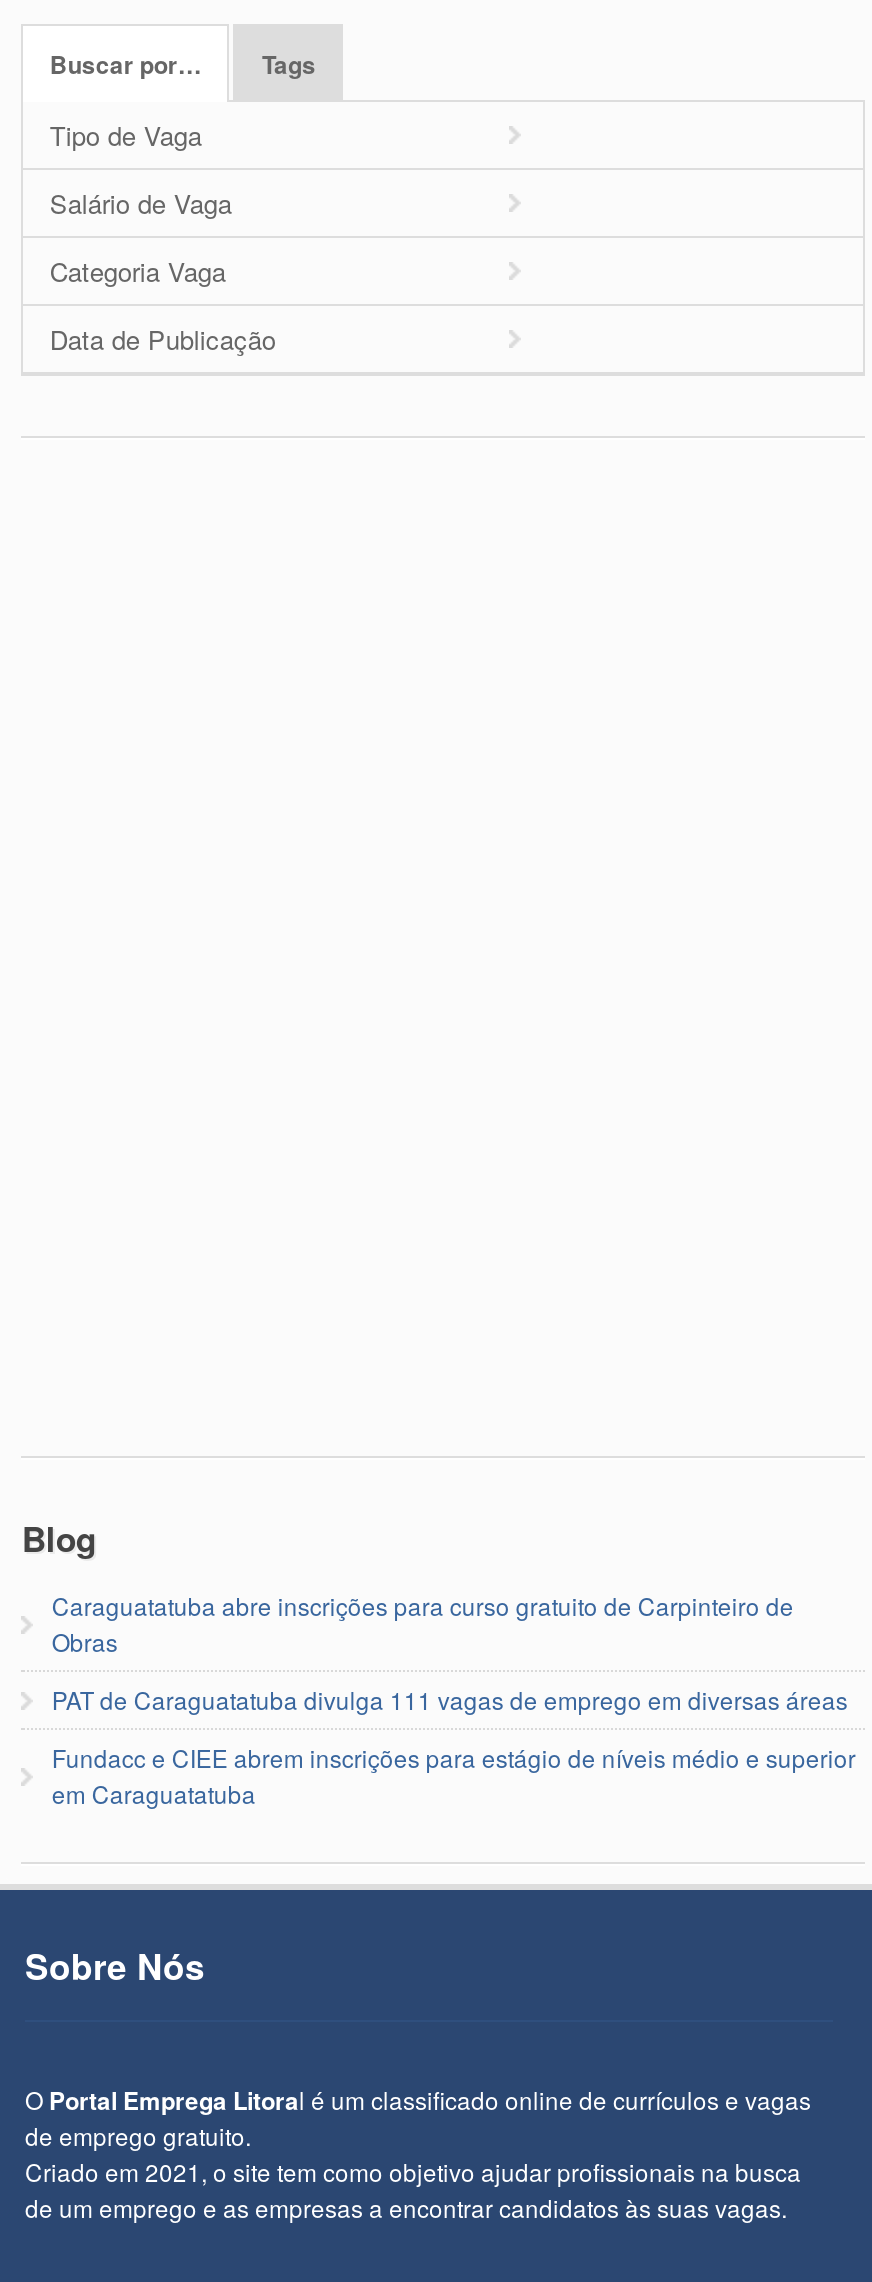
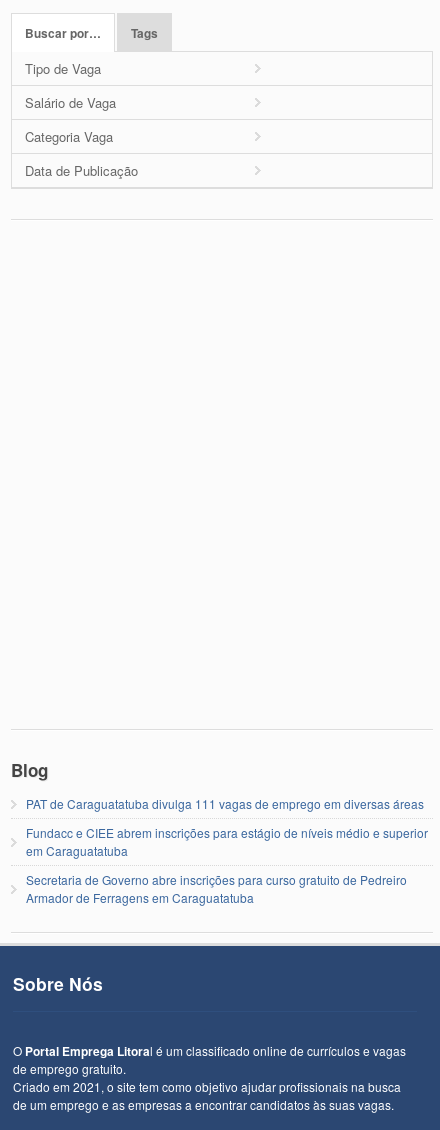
[52,1589,794,1659] Caraguatatuba abre inscrições para curso gratuito de Carpinteiro de | Obras -> none
moved [52,1683,856,1811] -> [26,795,428,859]: PAT de Caraguatatuba divulga 111 vagas de emprego em diversas áreas | Fundacc e CIEE abrem inscrições para estágio de níveis médio e superior | em Caraguatatuba
none -> [26,871,407,906] Secretaria de Governo abre inscrições para curso gratuito de Pedreiro | Armador de Ferragens em Caraguatatuba

